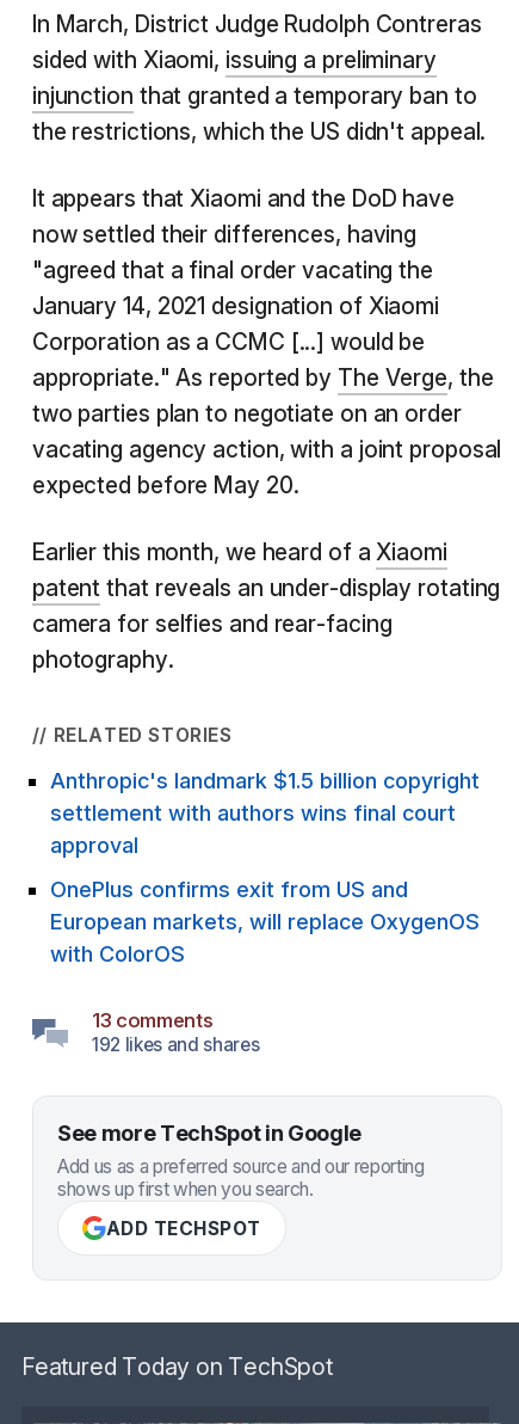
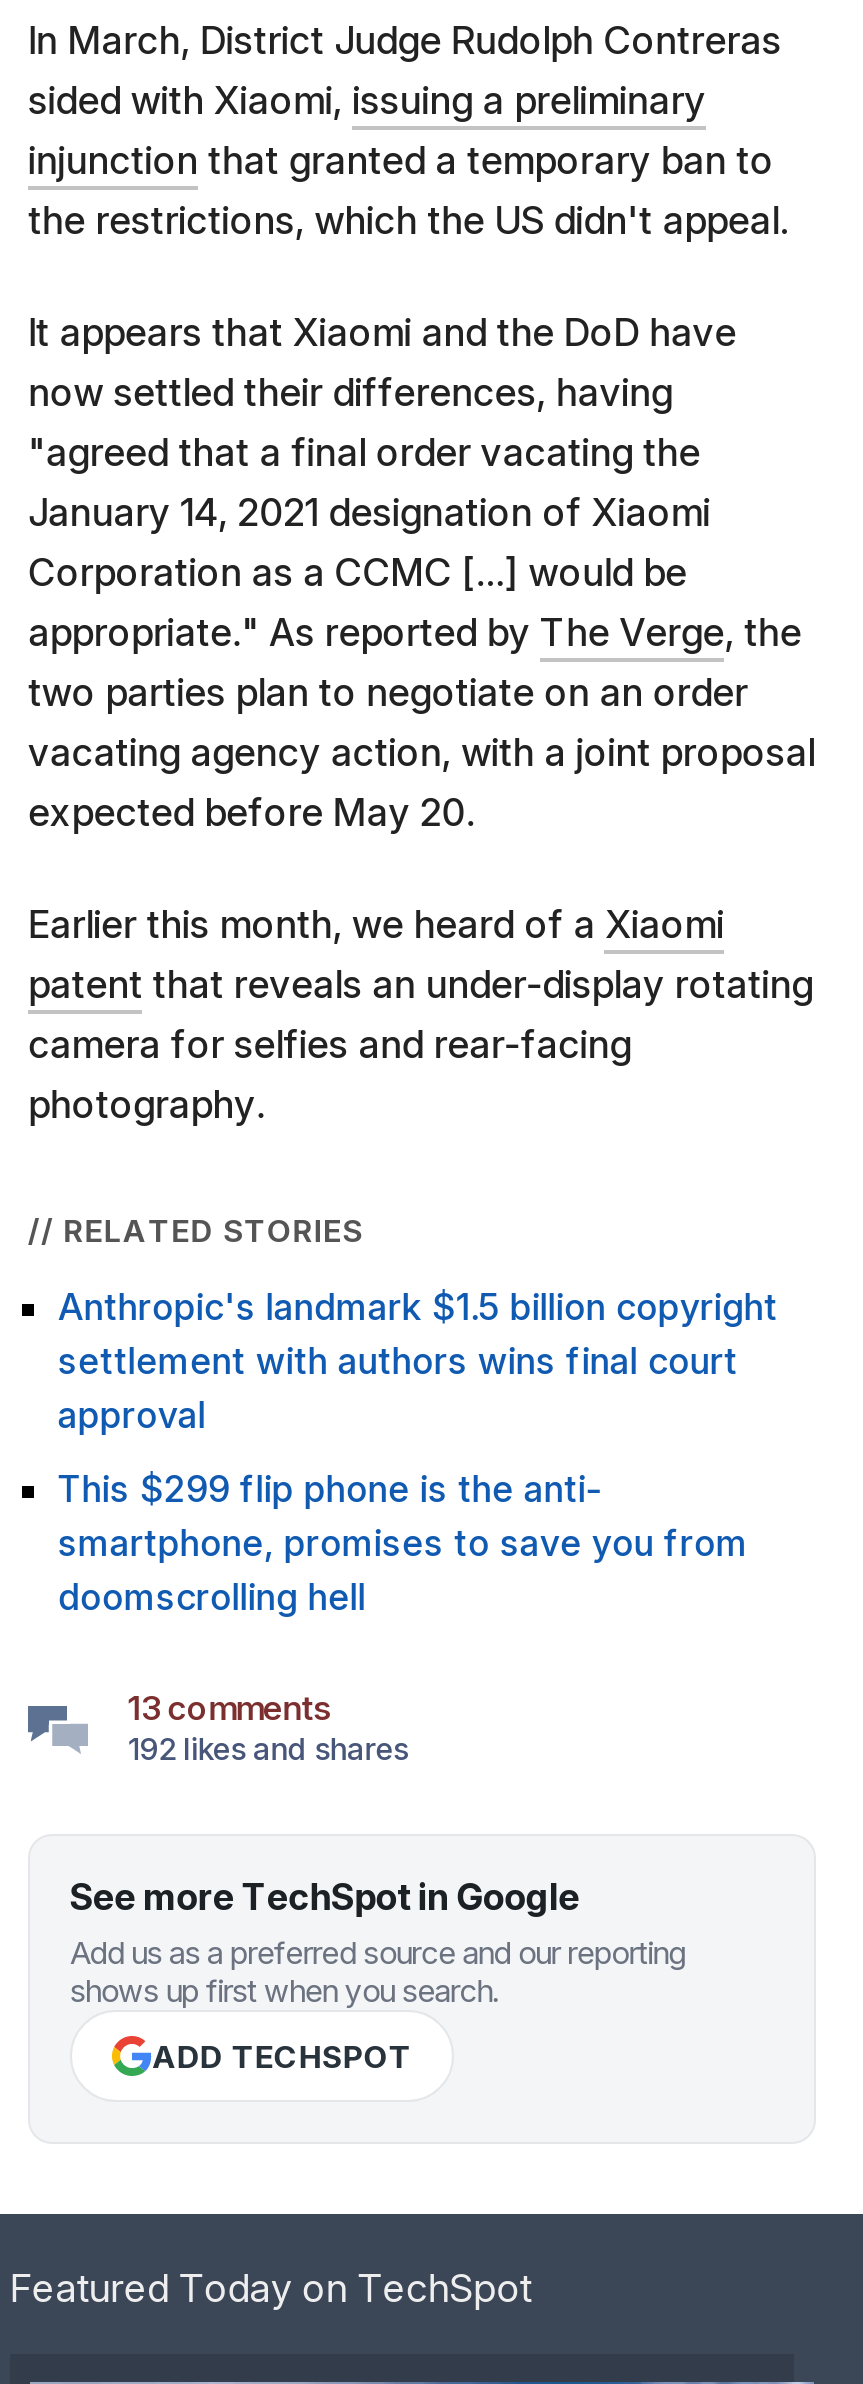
[50,877,480,967] OnePlus confirms exit from US and | European markets, will replace OxygenOS | with ColorOS -> [58,1468,748,1618] This $299 flip phone is the anti- | smartphone, promises to save you from | doomscrolling hell

